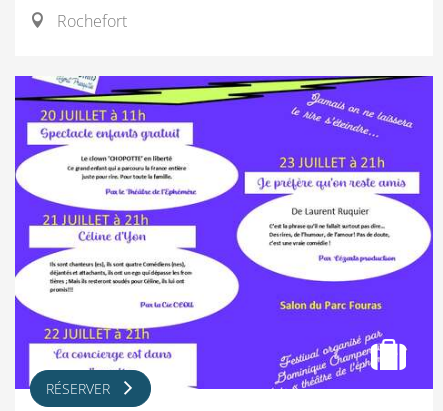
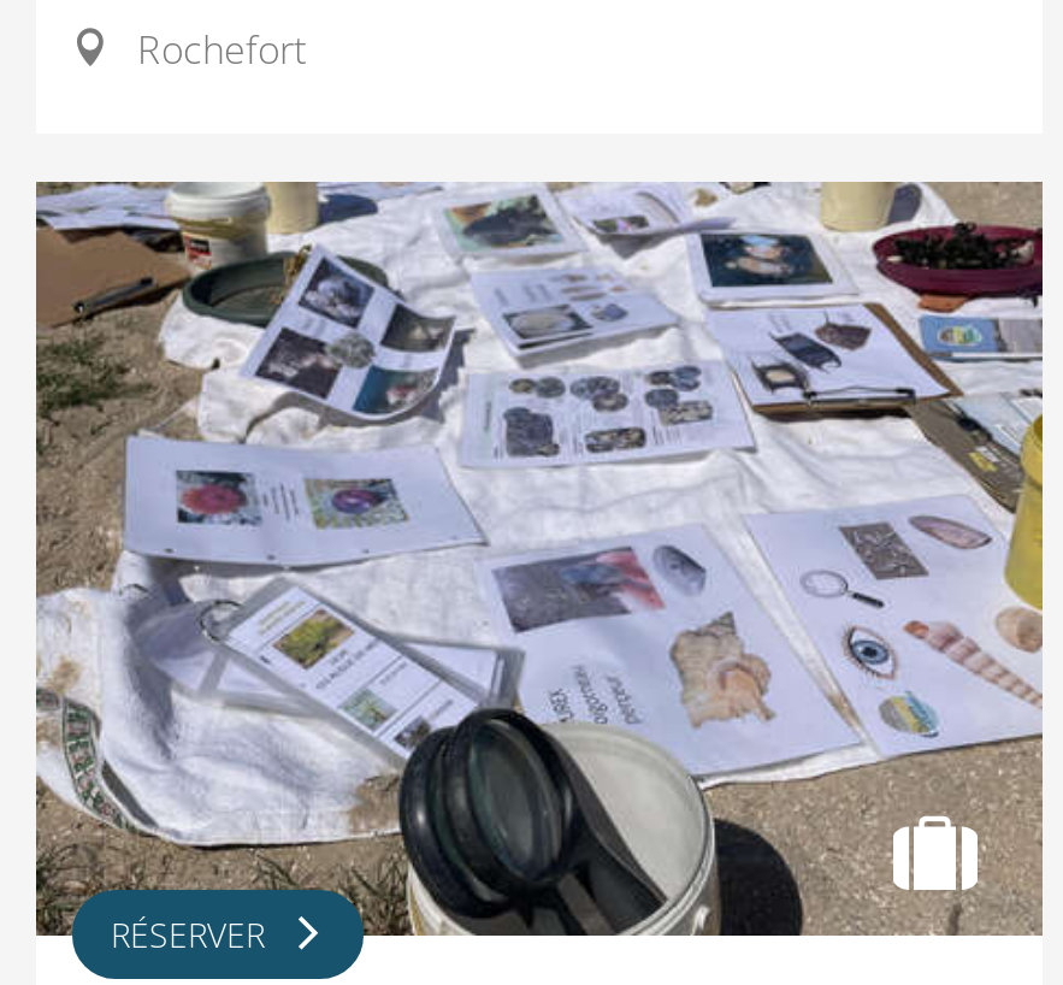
[14,75,434,390] [image] -> [34,179,1045,938] [image]

